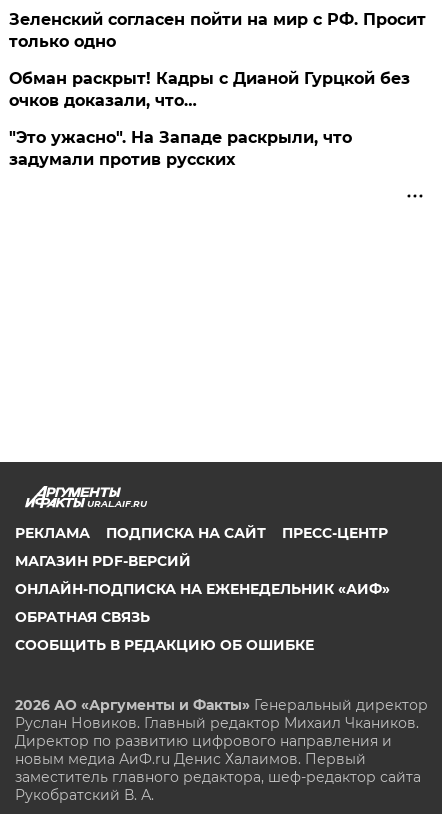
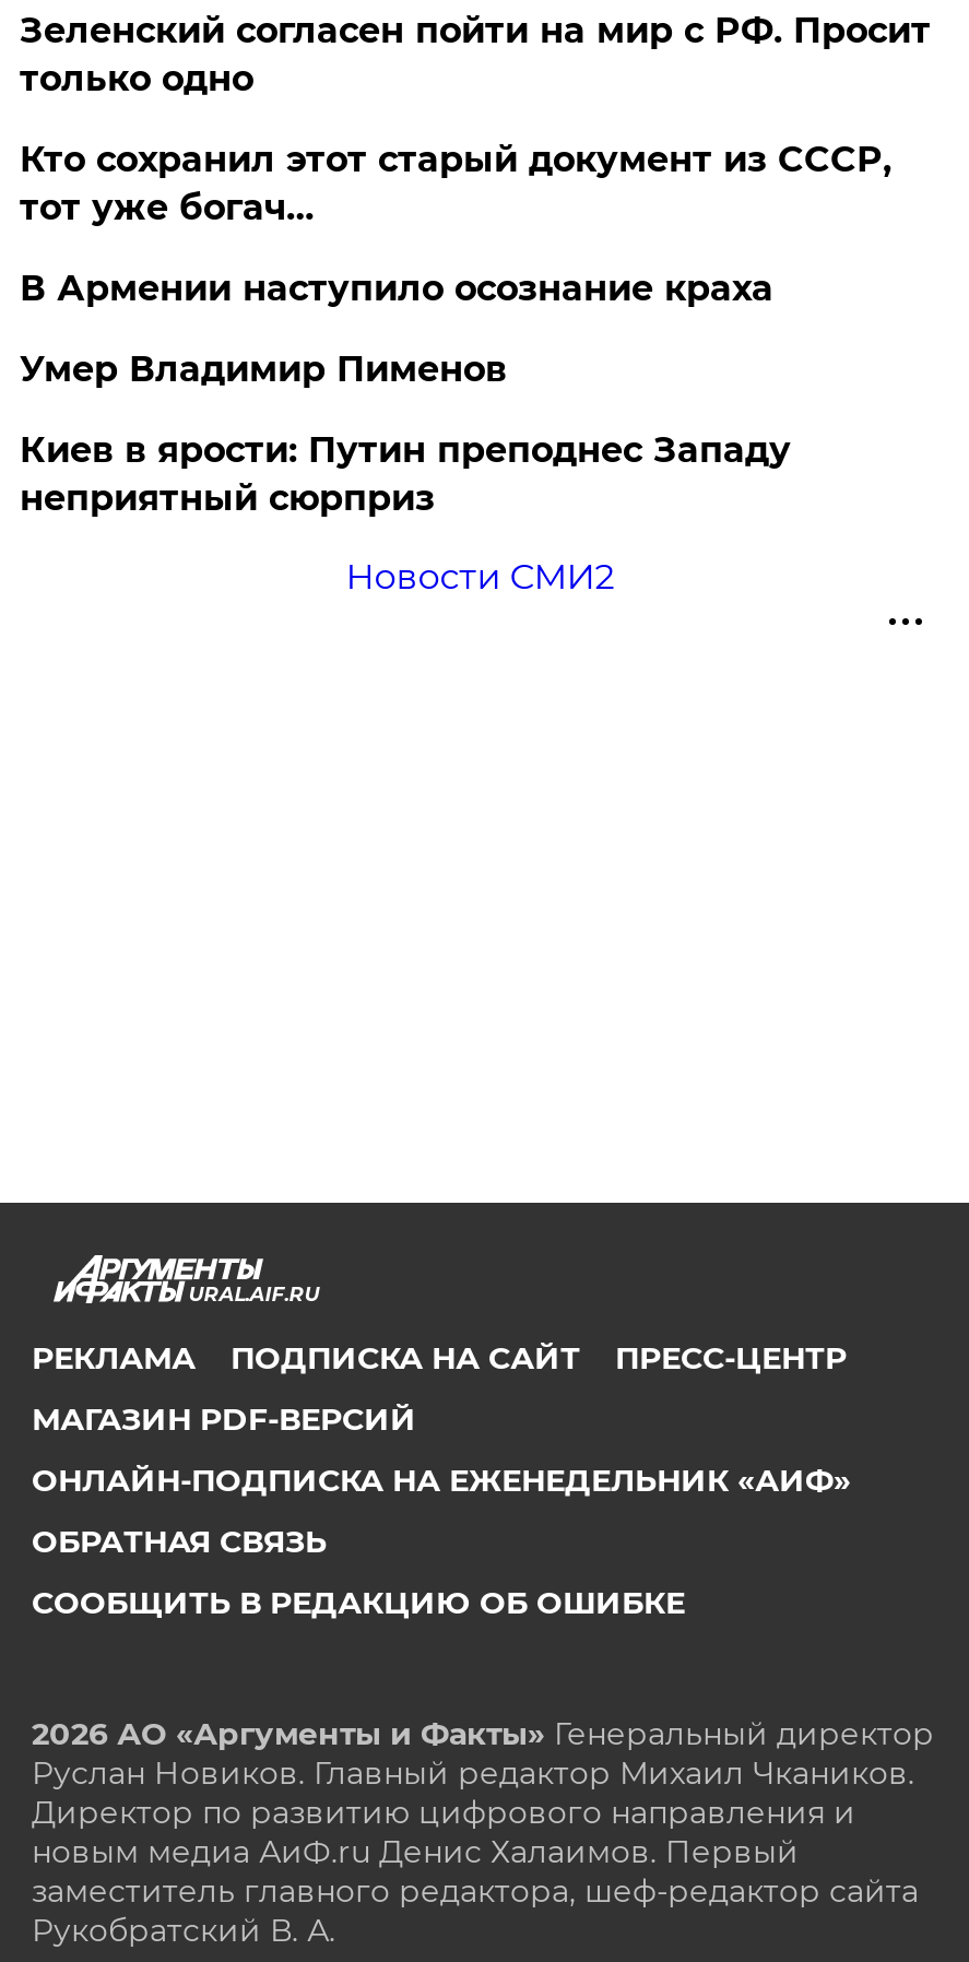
[9,69,410,169] Обман раскрыт! Кадры с Дианой Гурцкой без | очков доказали, что… | "Это ужасно". На Западе раскрыли, что | задумали против русских -> [19,139,891,598] Кто сохранил этот старый документ из СССР, | тот уже богач… | В Армении наступило осознание краха | Умер Владимир Пименов | Киев в ярости: Путин преподнес Западу | неприятный сюрприз | Новости СМИ2

